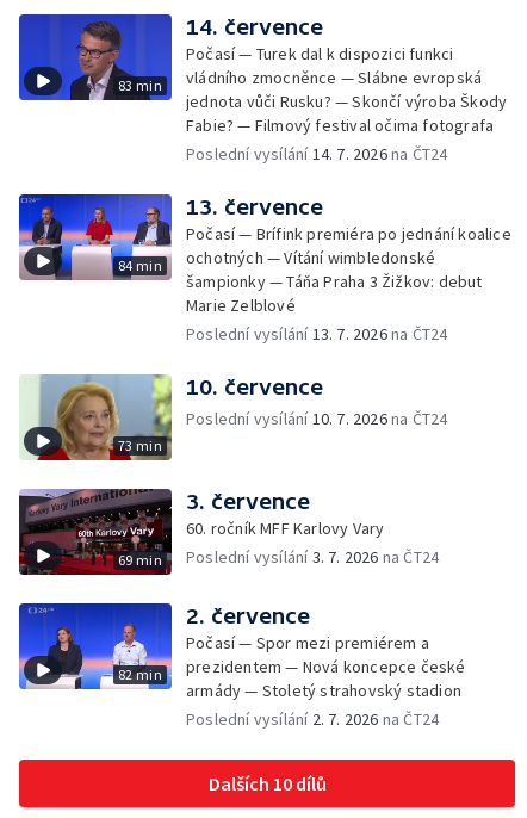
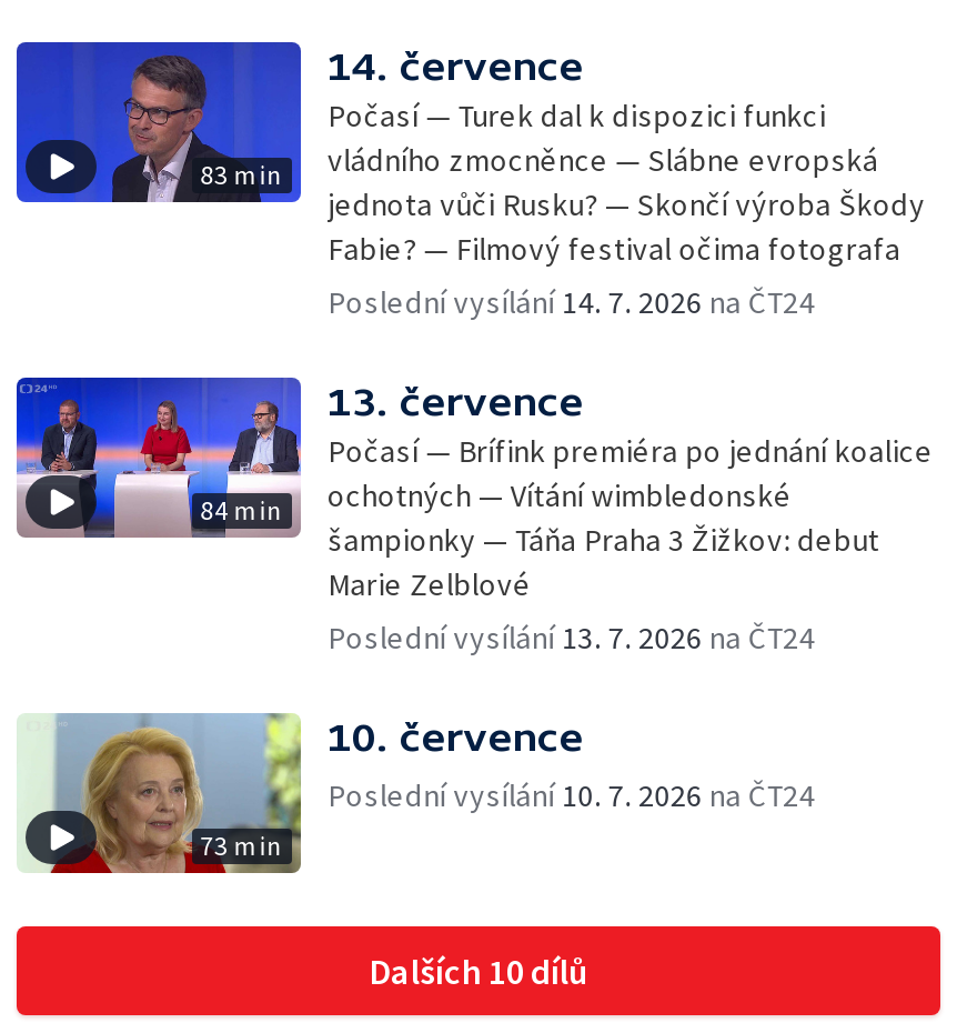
[18,488,169,576] [image] | 69 min -> none
[186,488,439,567] 3. července | 60. ročník MFF Karlovy Vary | Poslední vysílání 3. 7. 2026 na ČT24 -> none
[18,602,169,690] [image] | 82 min -> none
[186,603,466,729] 2. července | Počasí — Spor mezi premiérem a | prezidentem — Nová koncepce české | armády — Stoletý strahovský stadion | Poslední vysílání 2. 7. 2026 na ČT24 -> none

